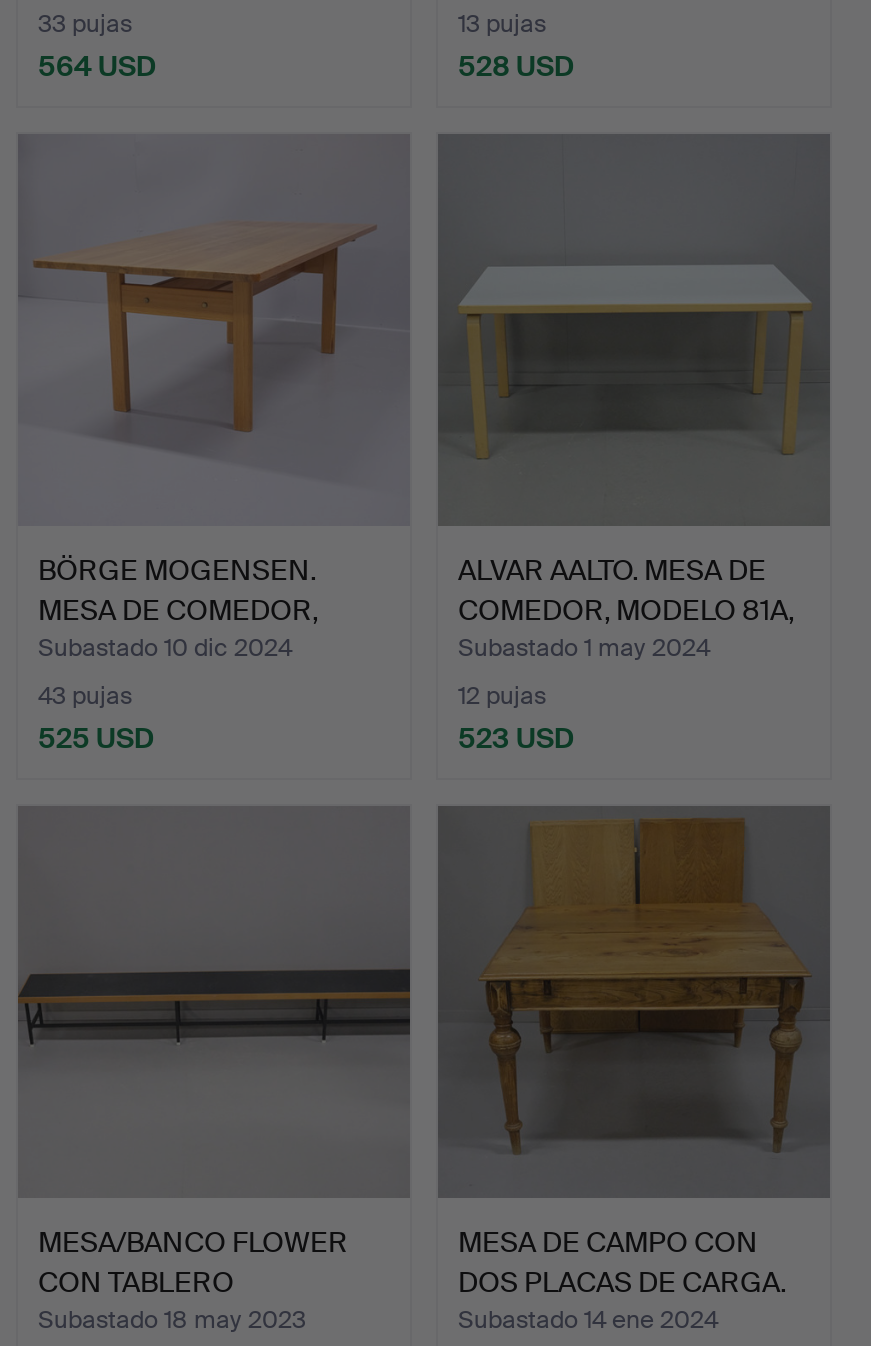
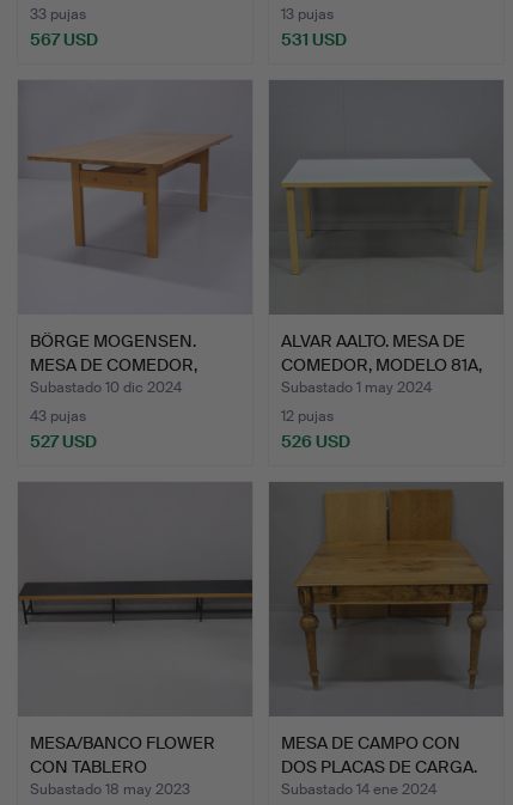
[38,48,156,84] 564 USD -> [30,29,98,50] 567 USD
[458,48,574,84] 528 USD -> [281,29,347,50] 531 USD
[38,720,154,756] 525 USD -> [30,431,97,452] 527 USD
[458,720,574,756] 523 USD -> [281,431,350,452] 526 USD

